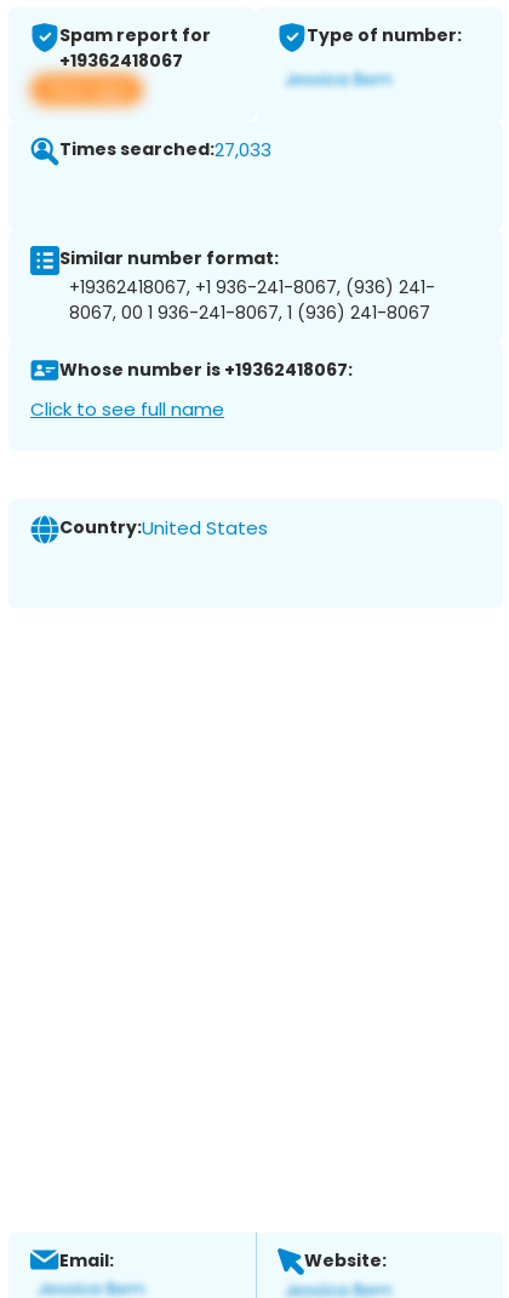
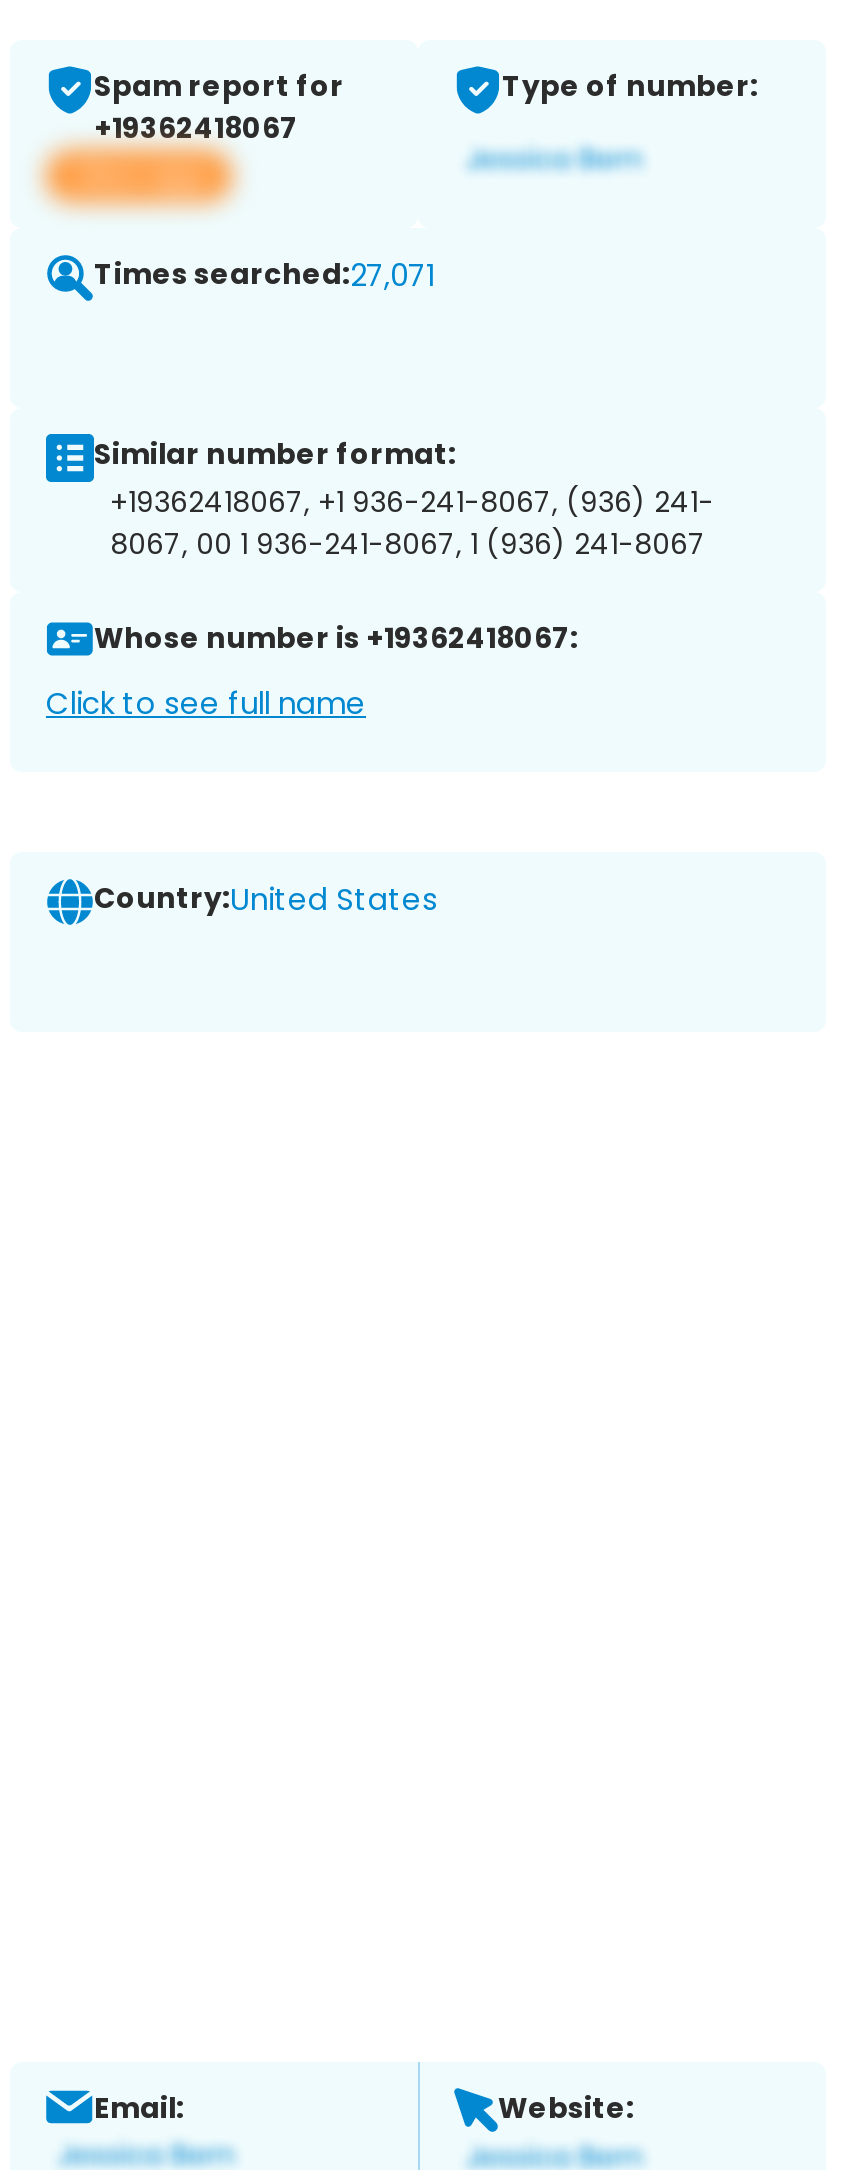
[59,137,271,163] Times searched:27,033 -> [94,254,436,296] Times searched:27,071

